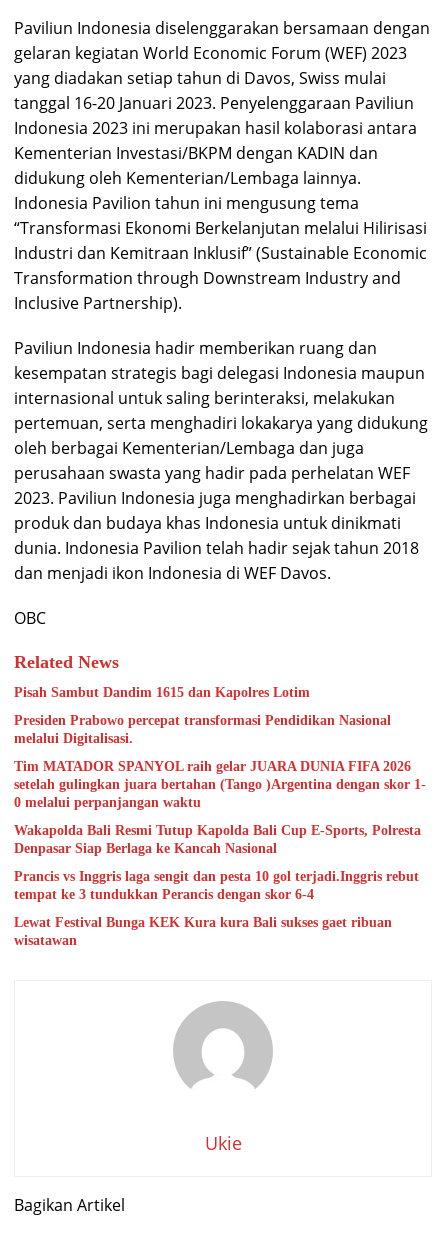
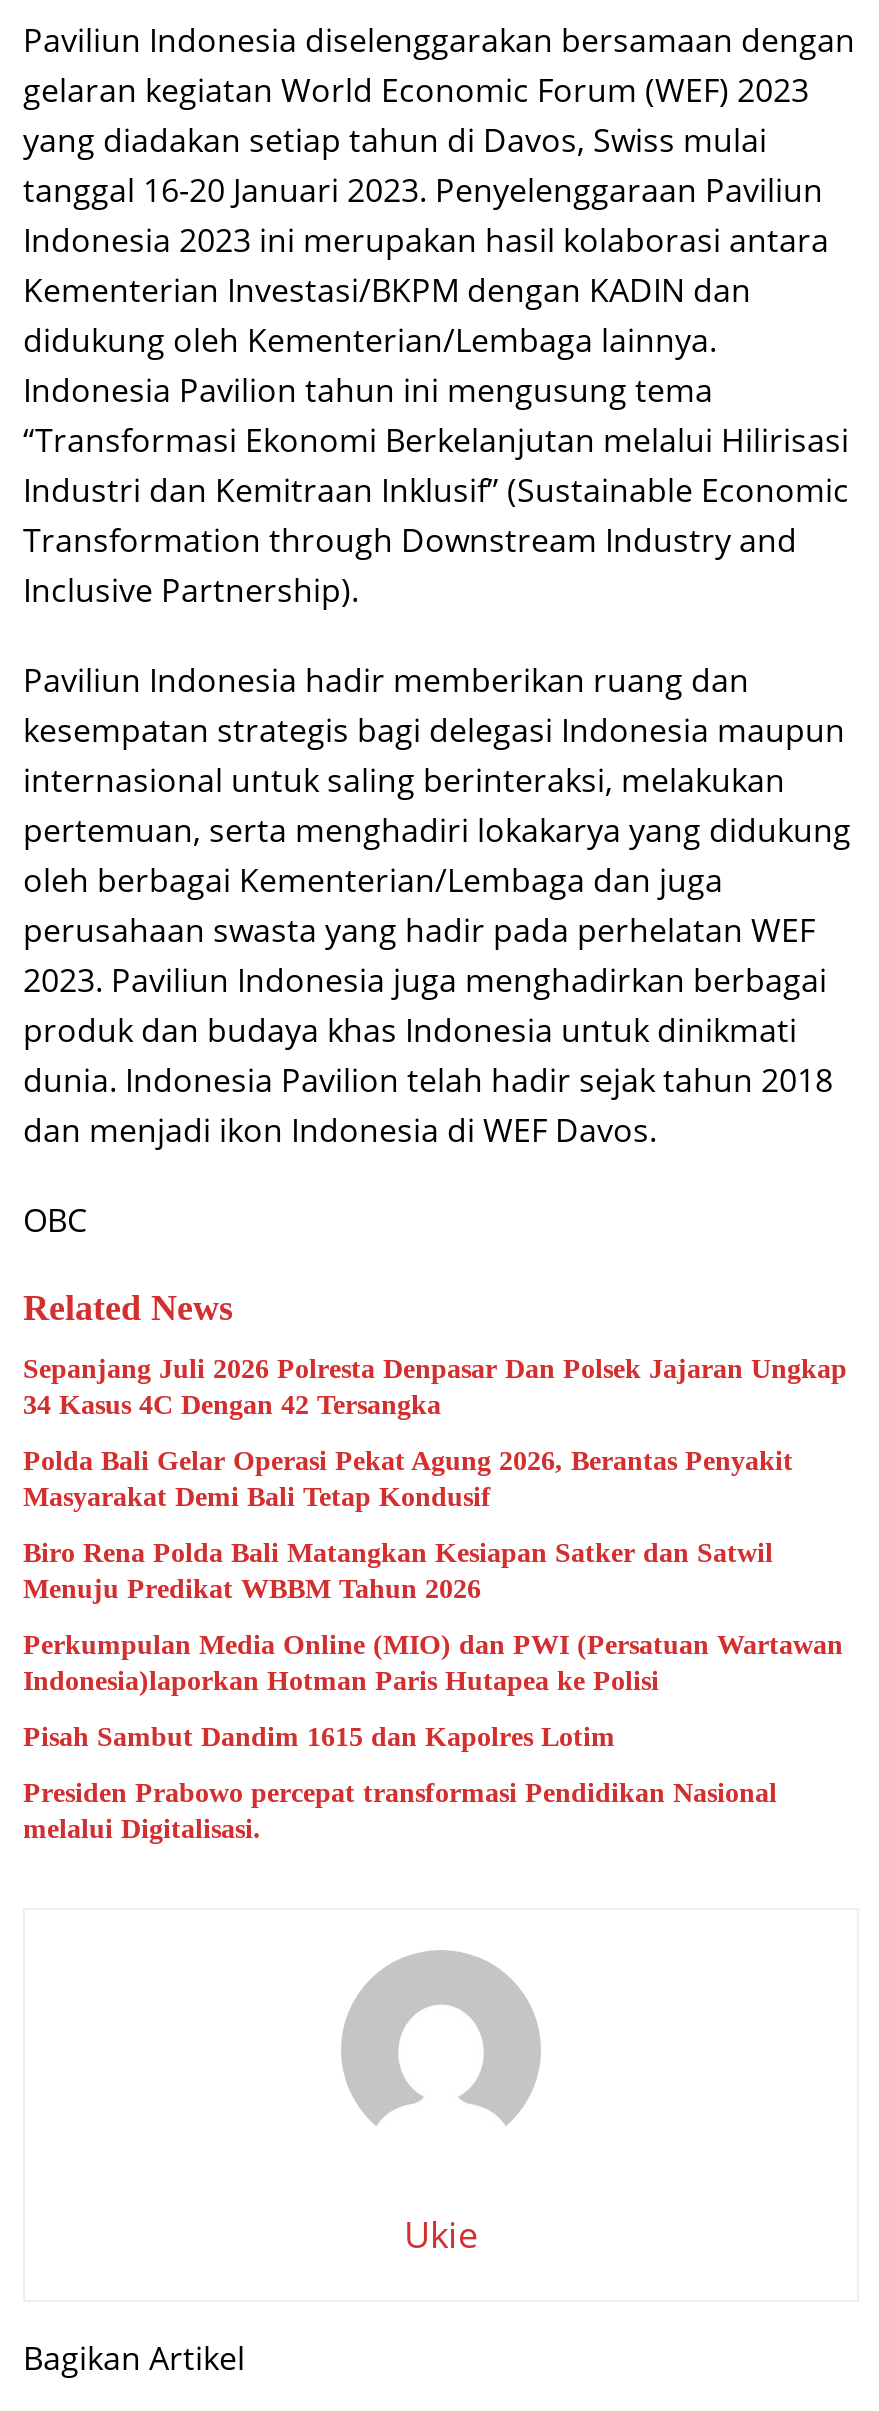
none -> [23,1353,847,1695] Sepanjang Juli 2026 Polresta Denpasar Dan Polsek Jajaran Ungkap | 34 Kasus 4C Dengan 42 Tersangka | Polda Bali Gelar Operasi Pekat Agung 2026, Berantas Penyakit | Masyarakat Demi Bali Tetap Kondusif | Biro Rena Polda Bali Matangkan Kesiapan Satker dan Satwil | Menuju Predikat WBBM Tahun 2026 | Perkumpulan Media Online (MIO) dan PWI (Persatuan Wartawan | Indonesia)laporkan Hotman Paris Hutapea ke Polisi
moved [14,685,391,746] -> [23,1721,777,1843]: Pisah Sambut Dandim 1615 dan Kapolres Lotim | Presiden Prabowo percepat transformasi Pendidikan Nasional | melalui Digitalisasi.
[14,759,426,948] Tim MATADOR SPANYOL raih gelar JUARA DUNIA FIFA 2026 | setelah gulingkan juara bertahan (Tango )Argentina dengan skor 1- | 0 melalui perpanjangan waktu | Wakapolda Bali Resmi Tutup Kapolda Bali Cup E-Sports, Polresta | Denpasar Siap Berlaga ke Kancah Nasional | Prancis vs Inggris laga sengit dan pesta 10 gol terjadi.Inggris rebut | tempat ke 3 tundukkan Perancis dengan skor 6-4 | Lewat Festival Bunga KEK Kura kura Bali sukses gaet ribuan | wisatawan -> none

